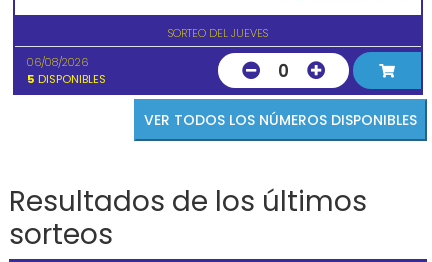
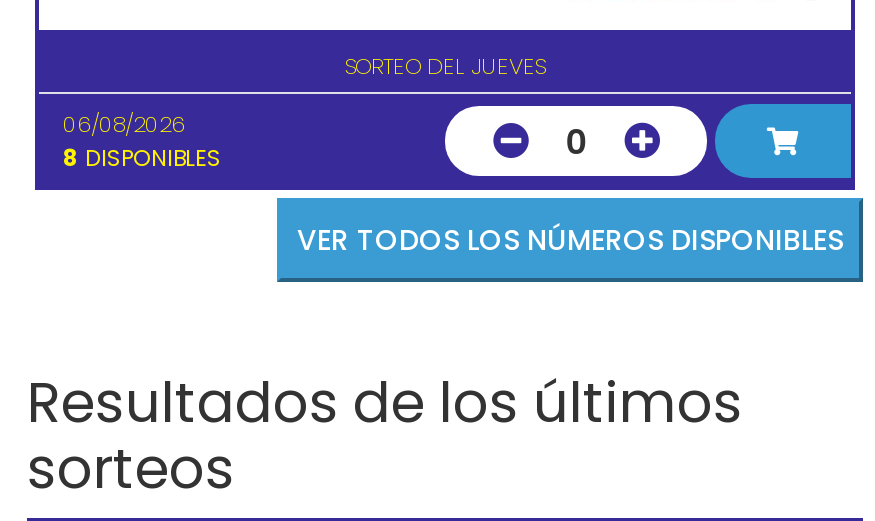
[27,71,106,87] 5 DISPONIBLES -> [63,141,221,173] 8 DISPONIBLES

